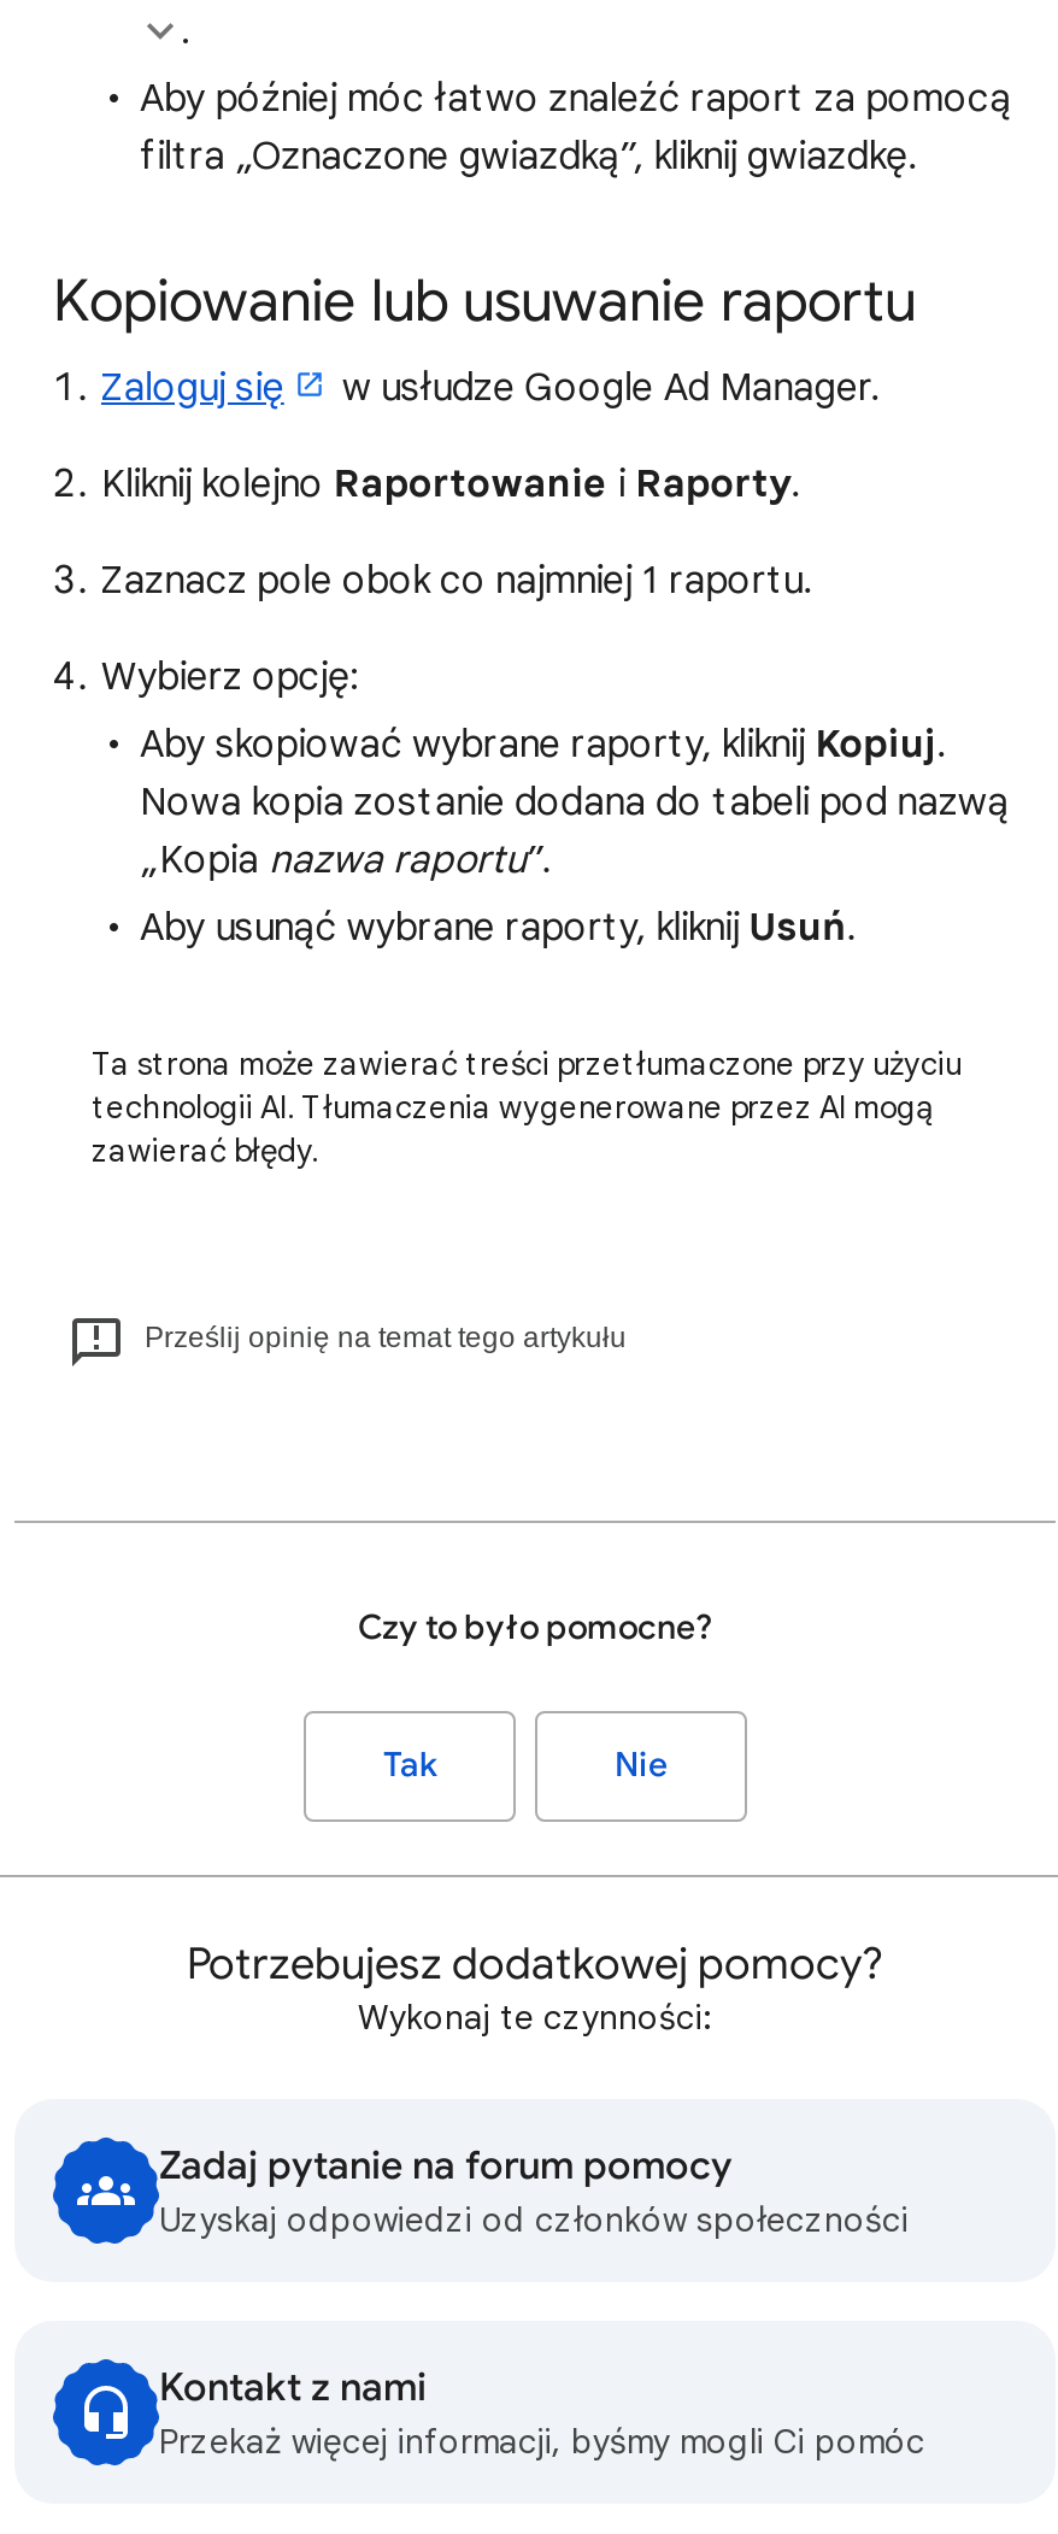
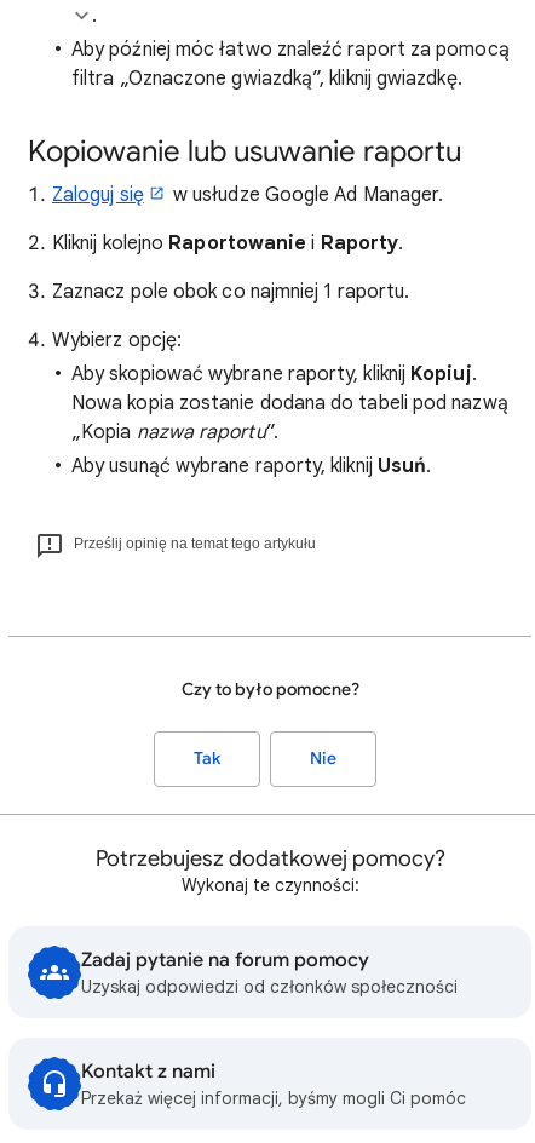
[92,1043,962,1170] Ta strona może zawierać treści przetłumaczone przy użyciu | technologii AI. Tłumaczenia wygenerowane przez AI mogą | zawierać błędy. -> none

